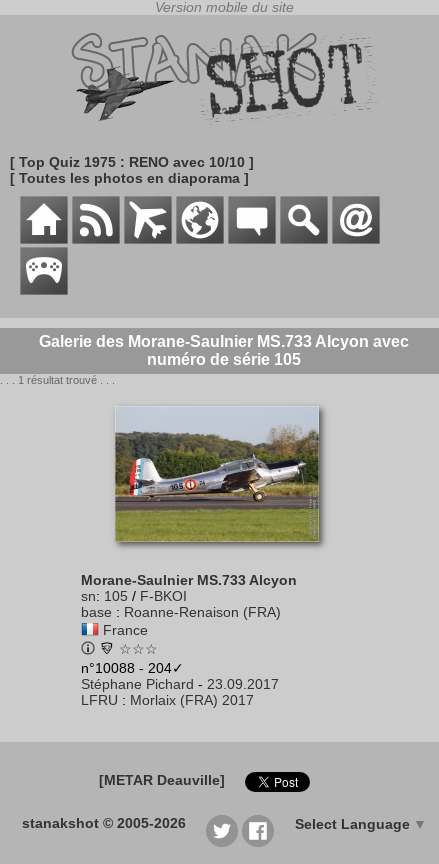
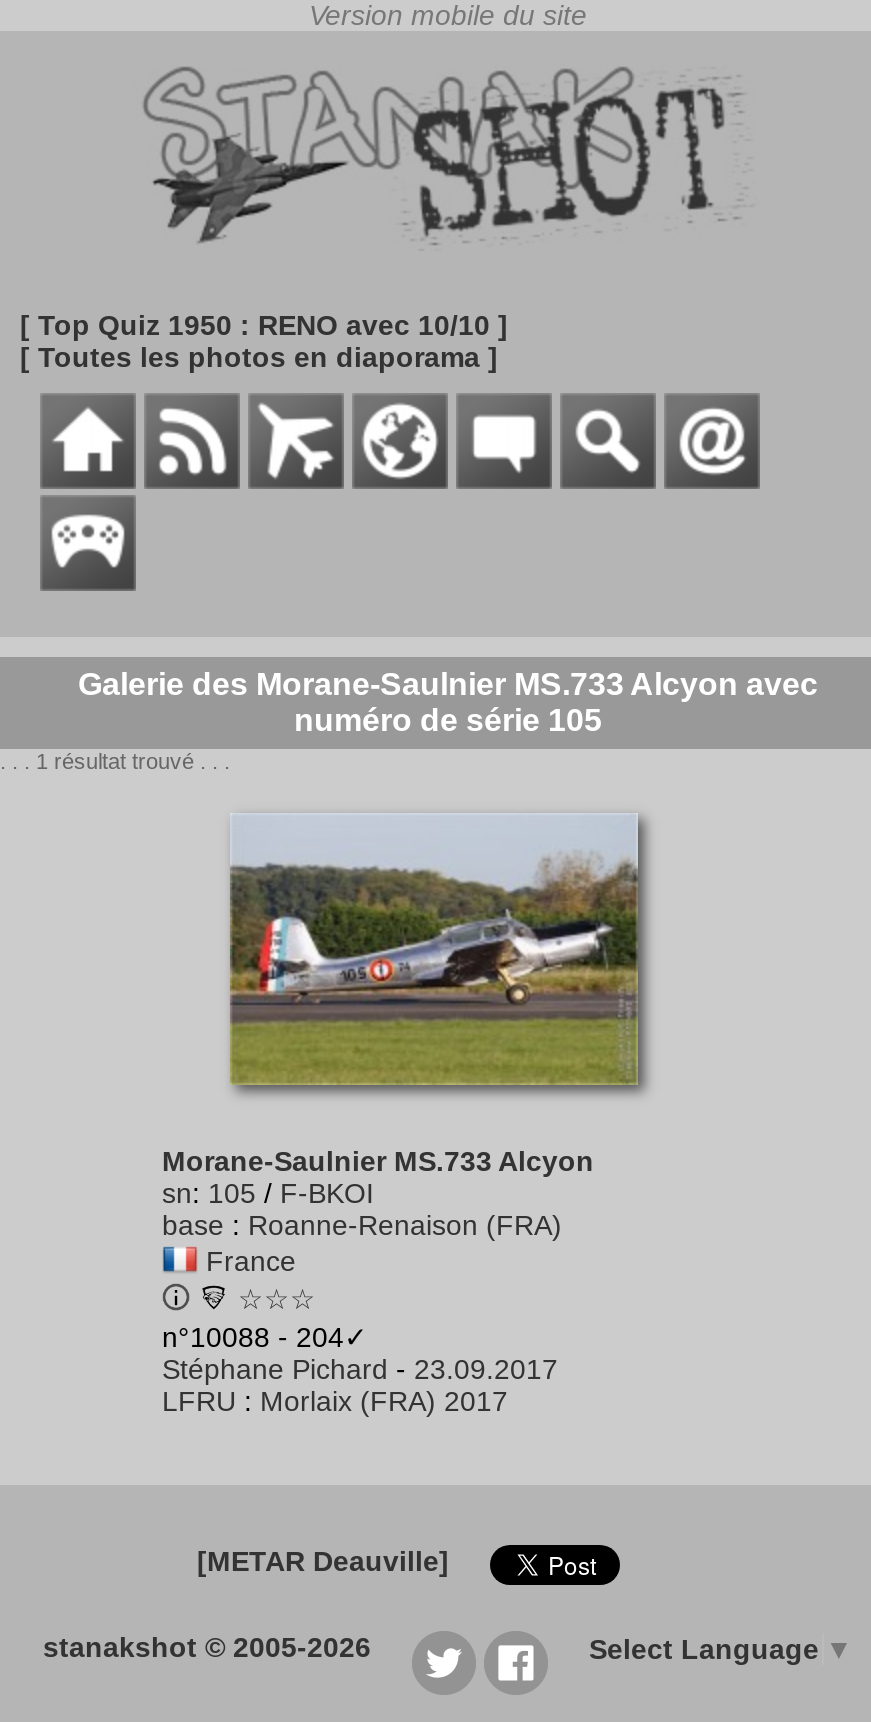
[10,154,254,170] [ Top Quiz 1975 : RENO avec 10/10 ] -> [20,309,508,341] [ Top Quiz 1950 : RENO avec 10/10 ]

